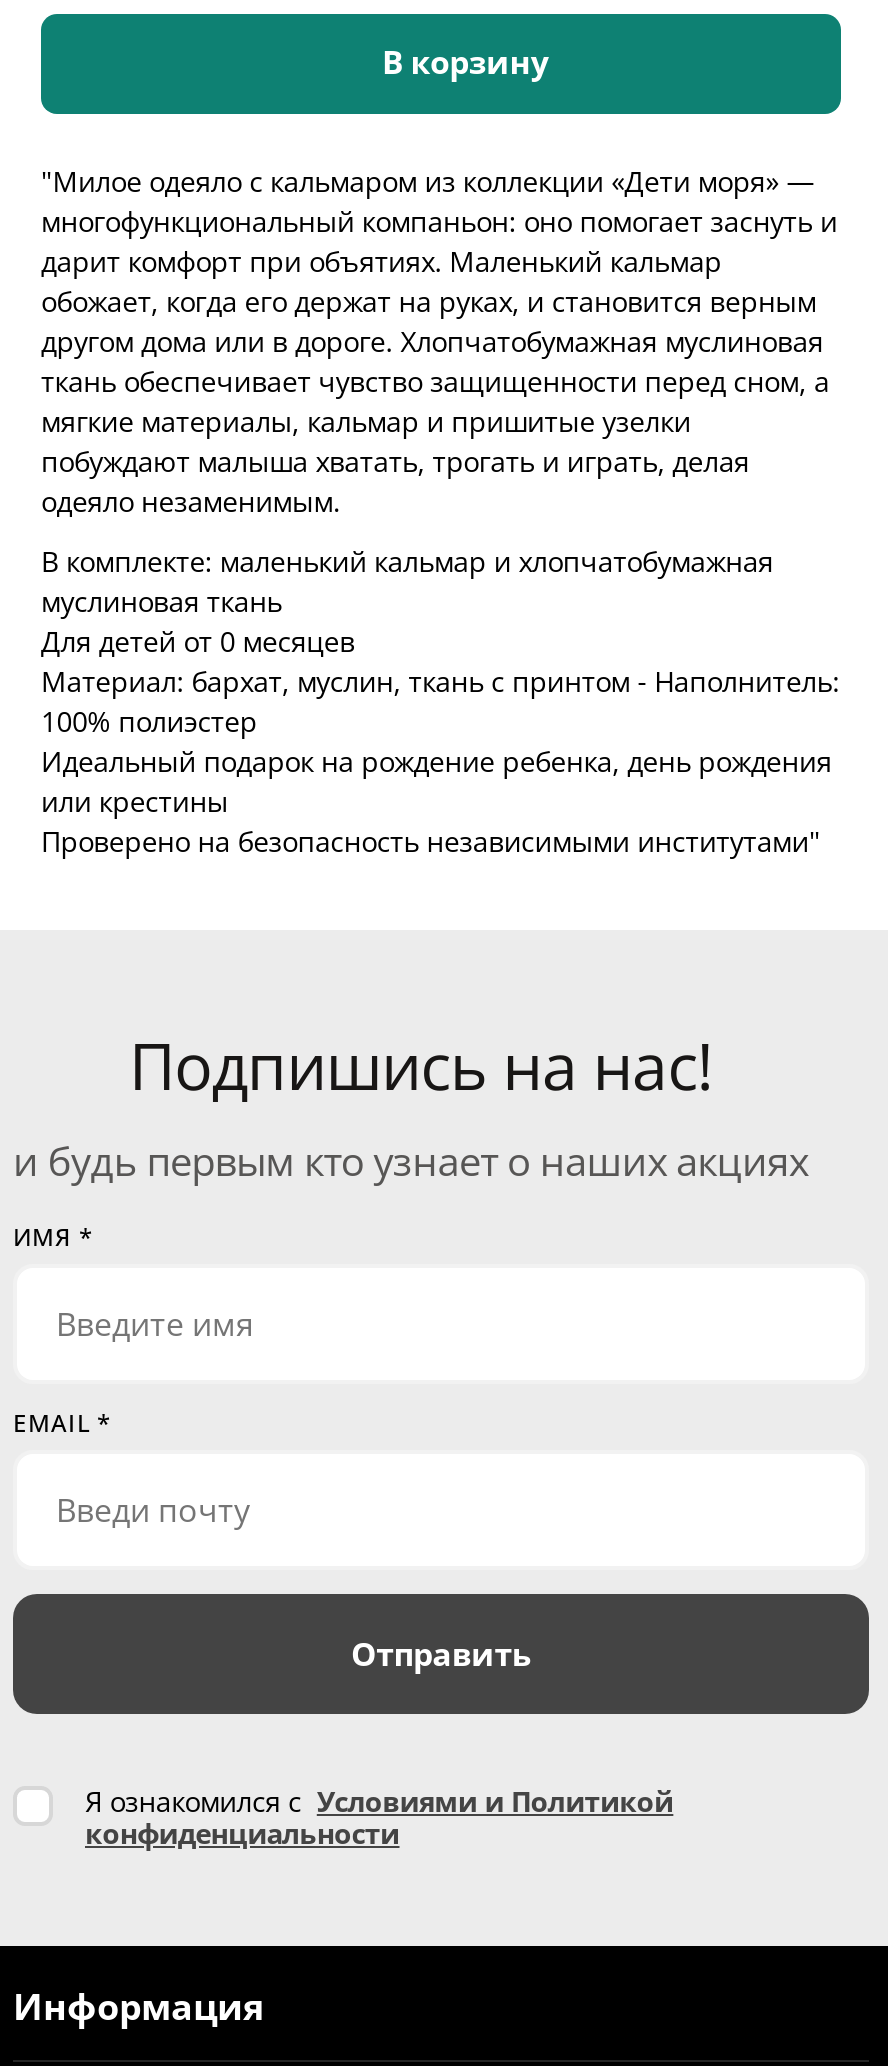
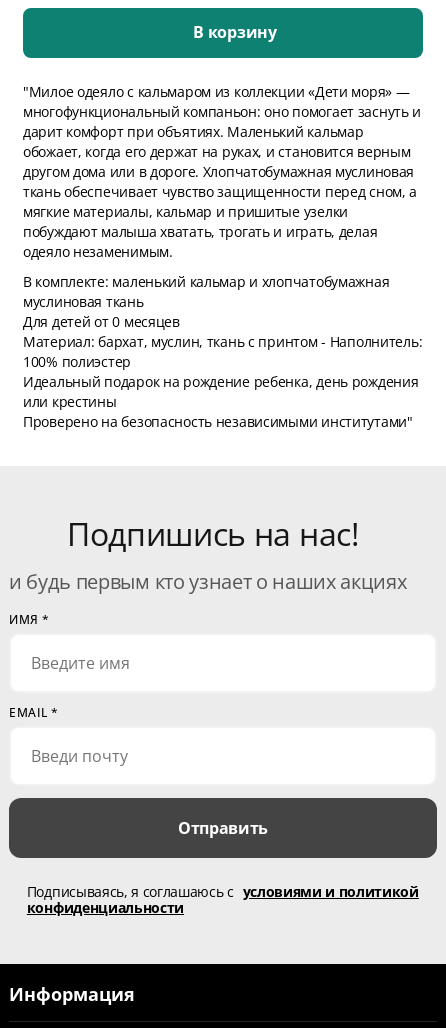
[85,1781,673,1819] Я ознакомился с Условиями и Политикой -> [27,882,419,901] Подписываясь, я соглашаюсь с условиями и политикой

